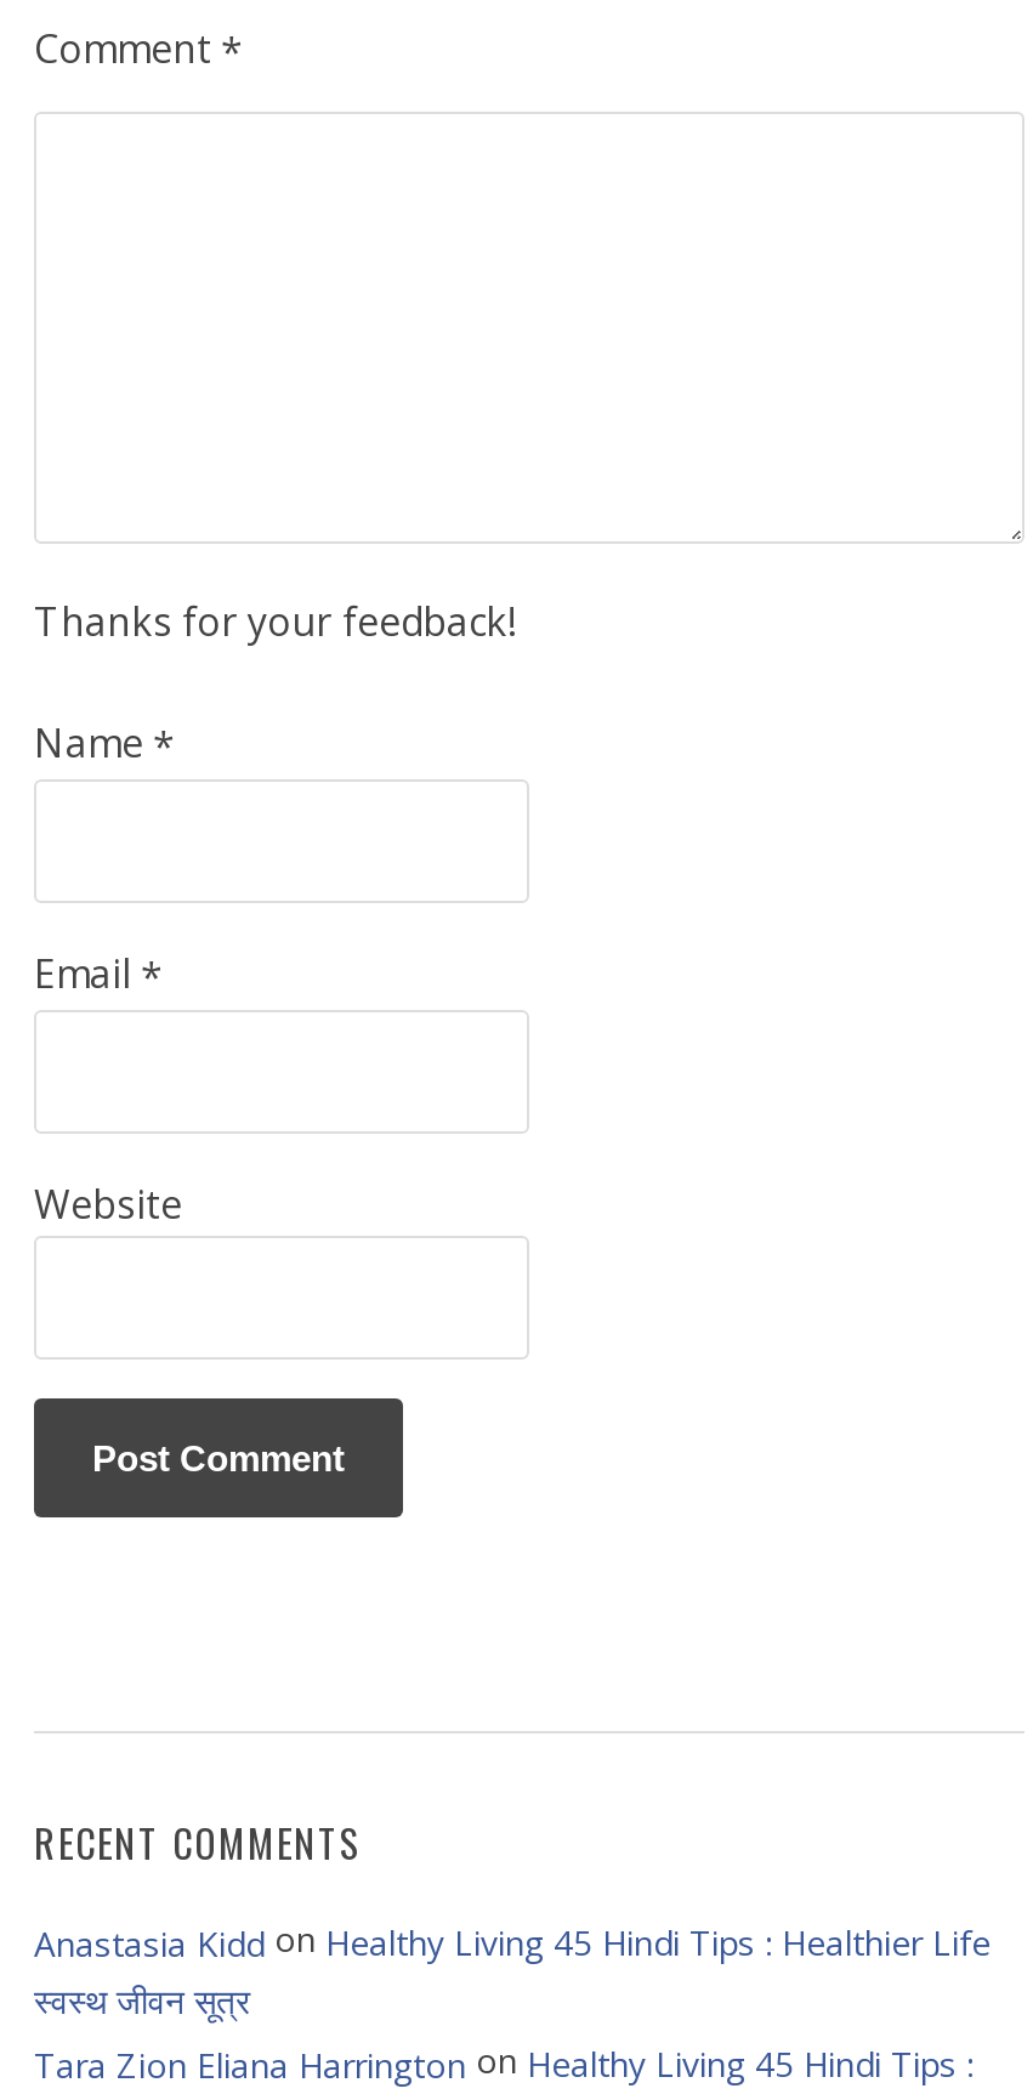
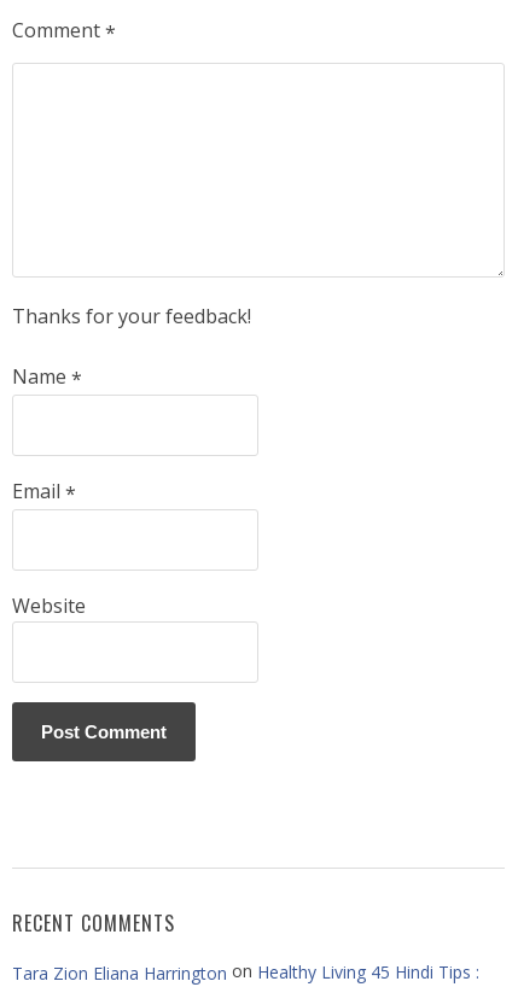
[34,1915,991,2022] Anastasia Kidd on Healthy Living 45 Hindi Tips : Healthier Life | स्वस्थ जीवन सूत्र -> none

